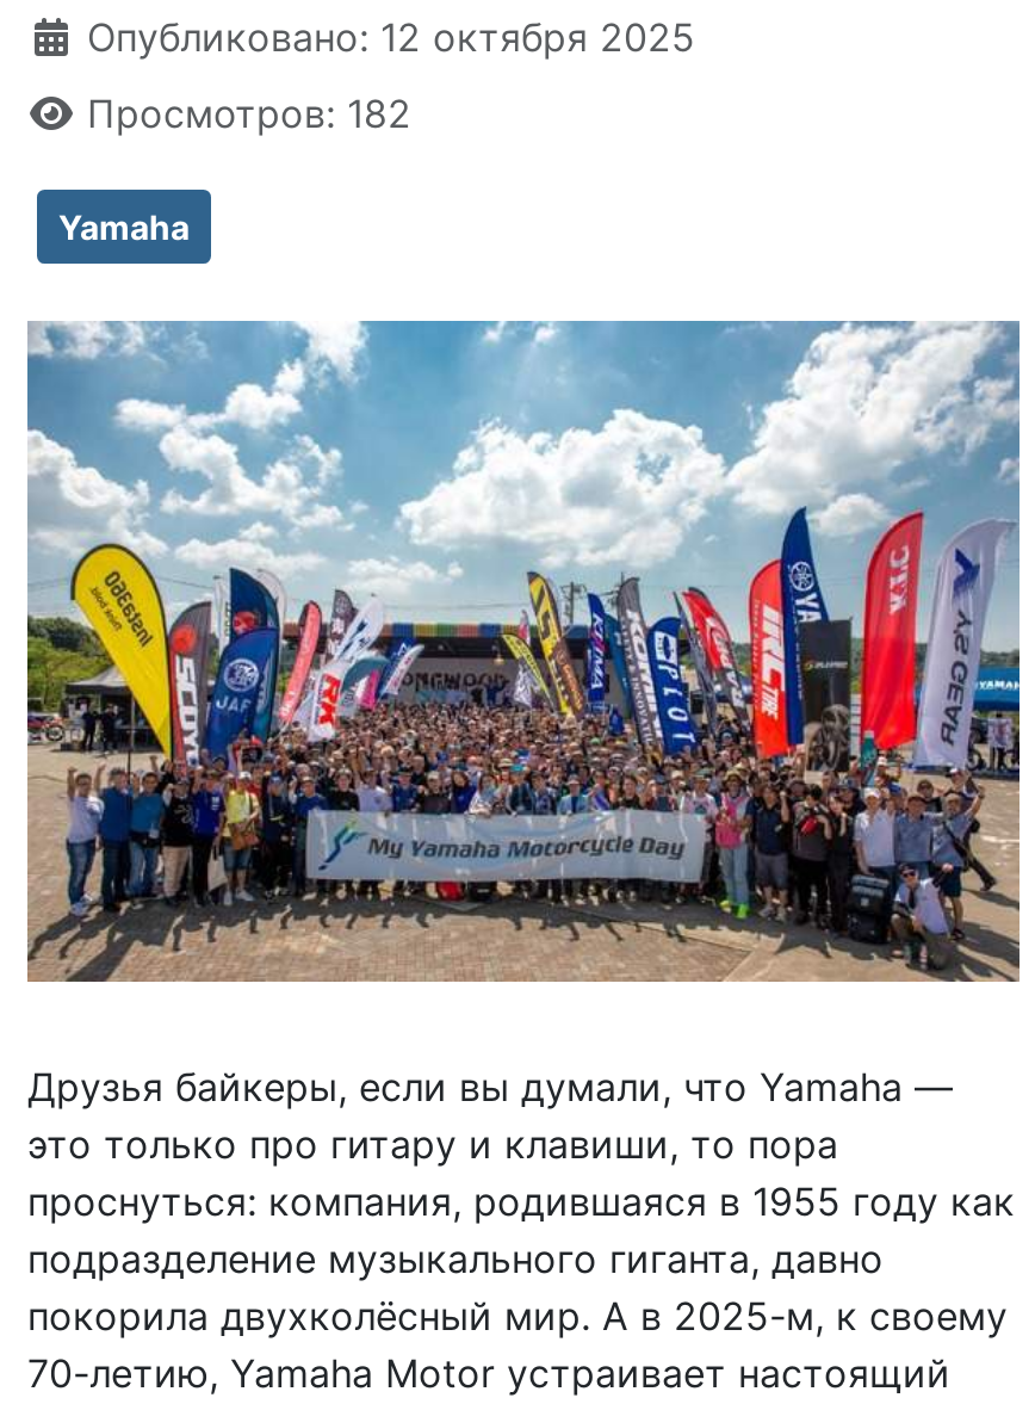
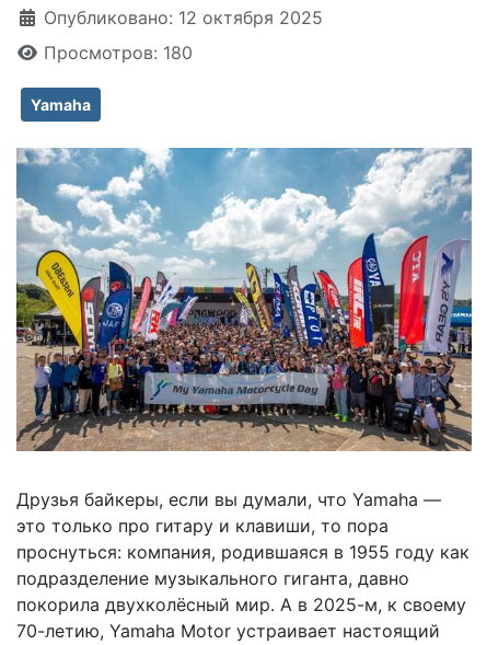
[87,89,411,137] Просмотров: 182 -> [44,42,193,64] Просмотров: 180

